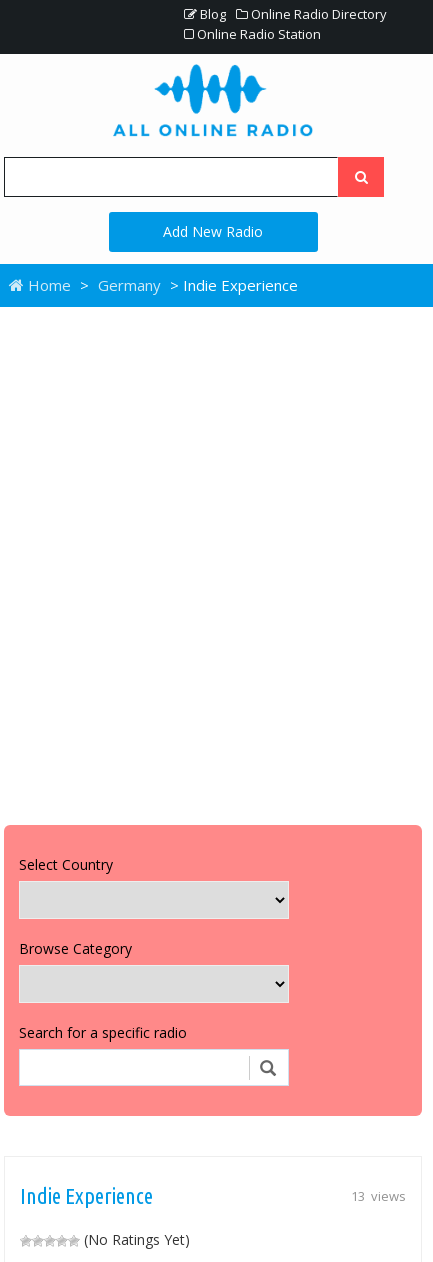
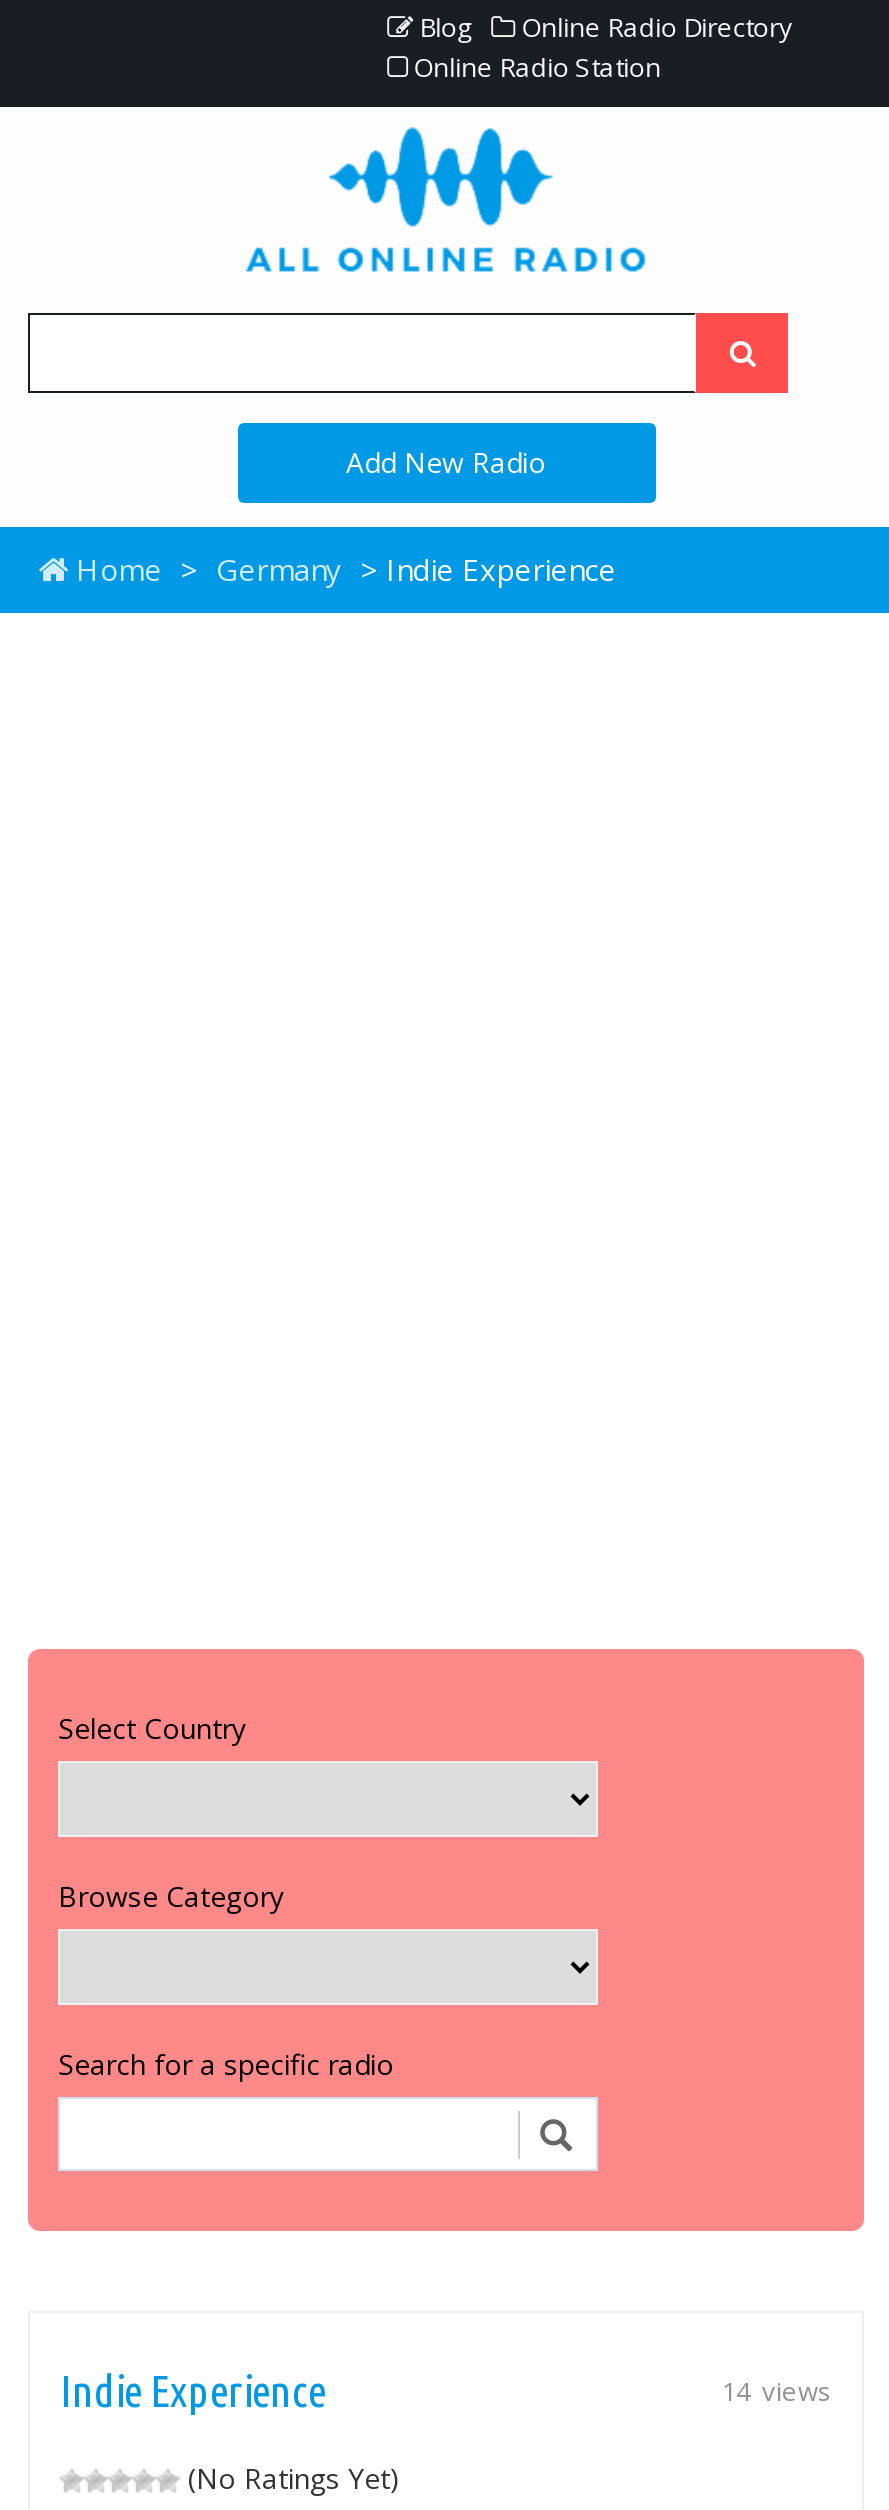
[351,1186,406,1204] 13 views -> [722,2372,832,2408] 14 views

